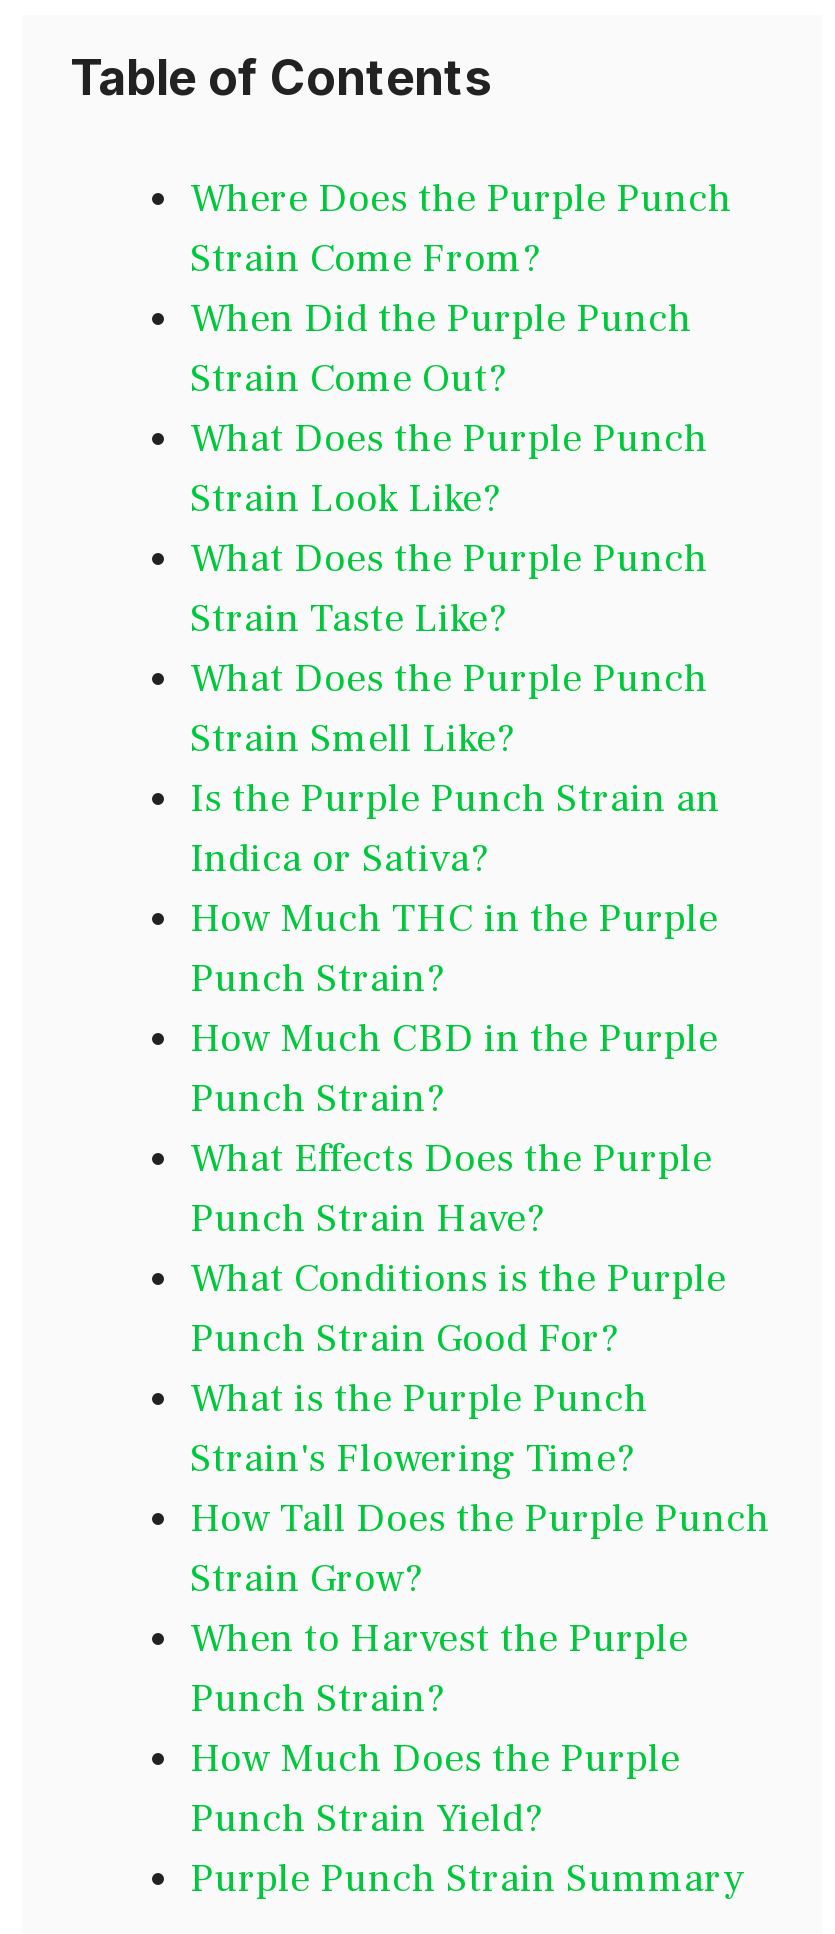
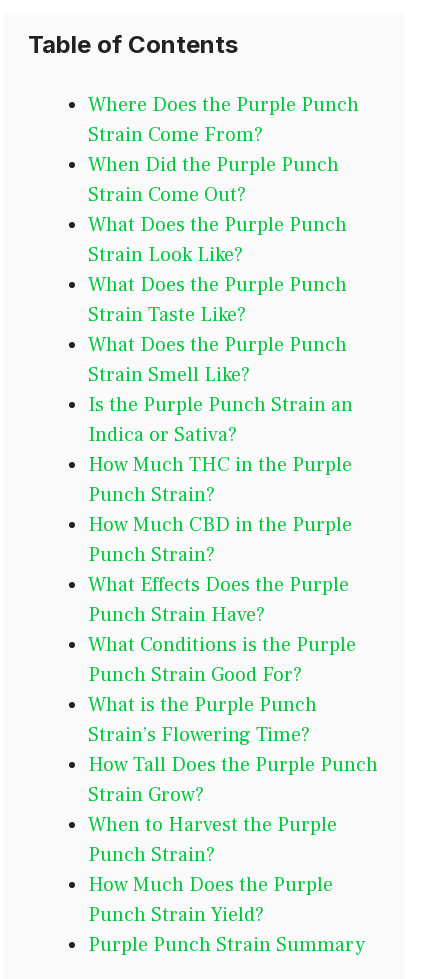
[190,1433,644,1485] Strain's Flowering Time? -> [88,722,315,748] Strain’s Flowering Time?

